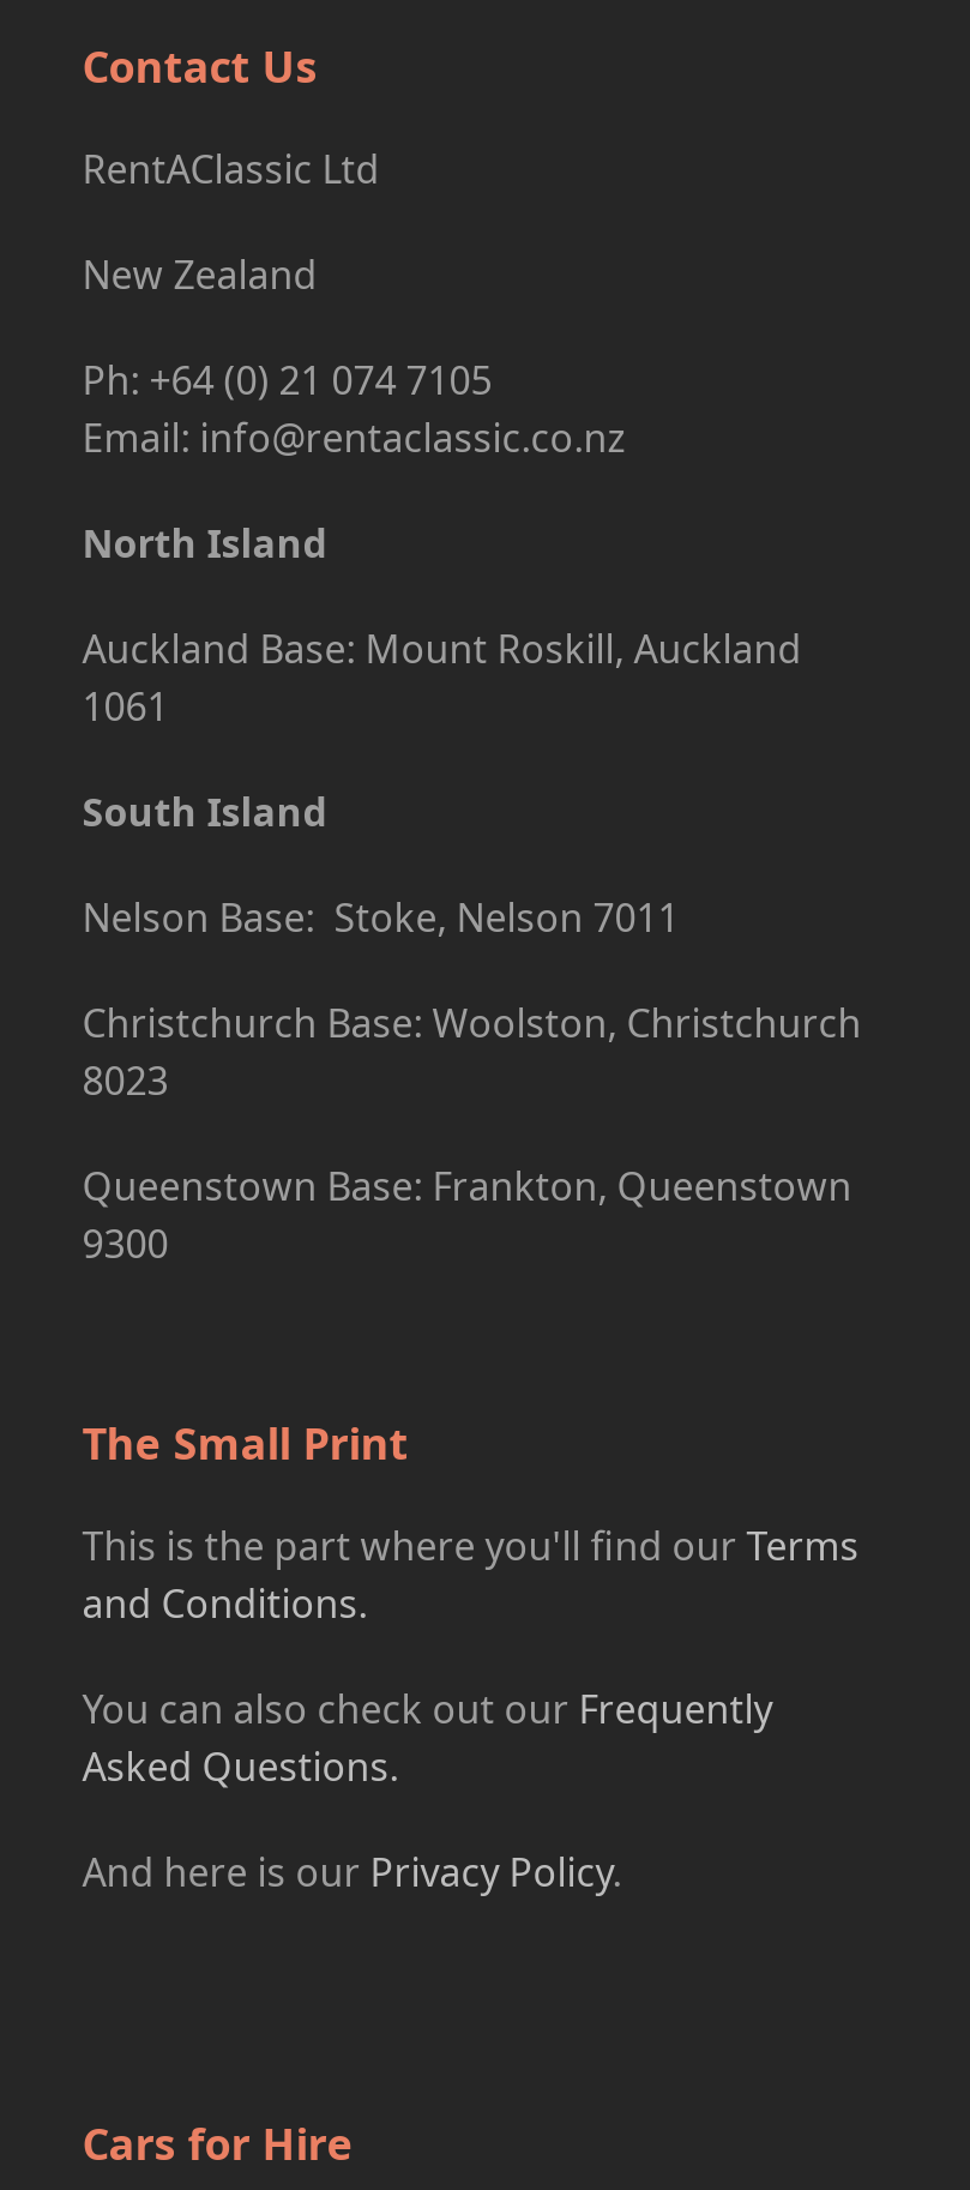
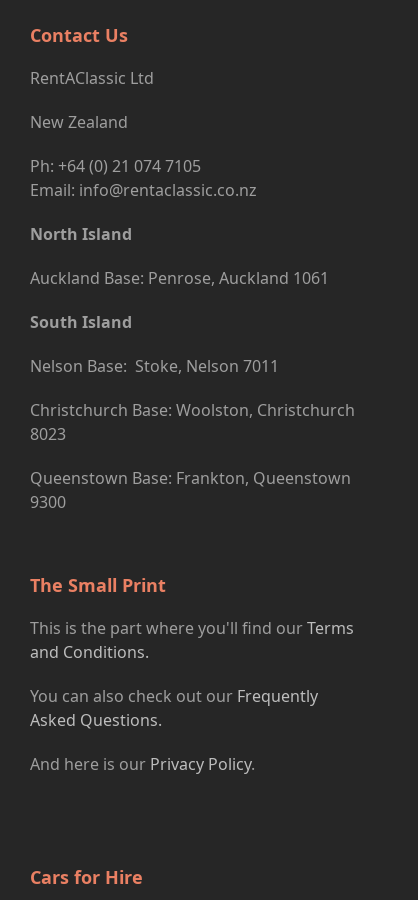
[82,623,802,734] Auckland Base: Mount Roskill, Auckland | 1061 -> [30,267,329,289] Auckland Base: Penrose, Auckland 1061

